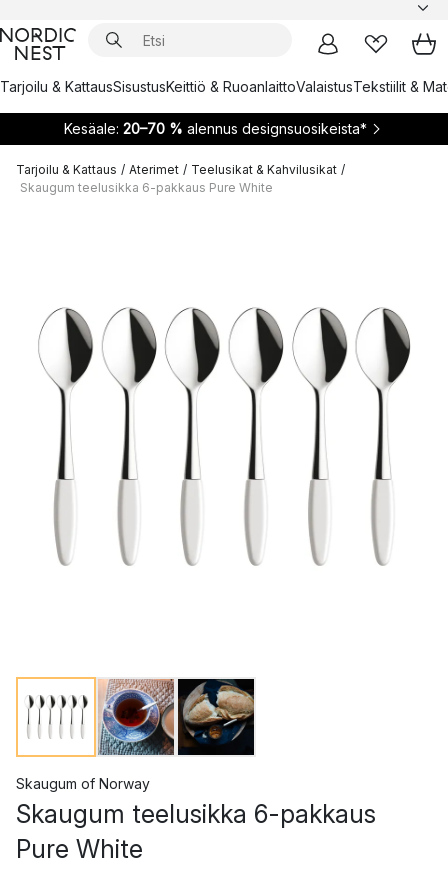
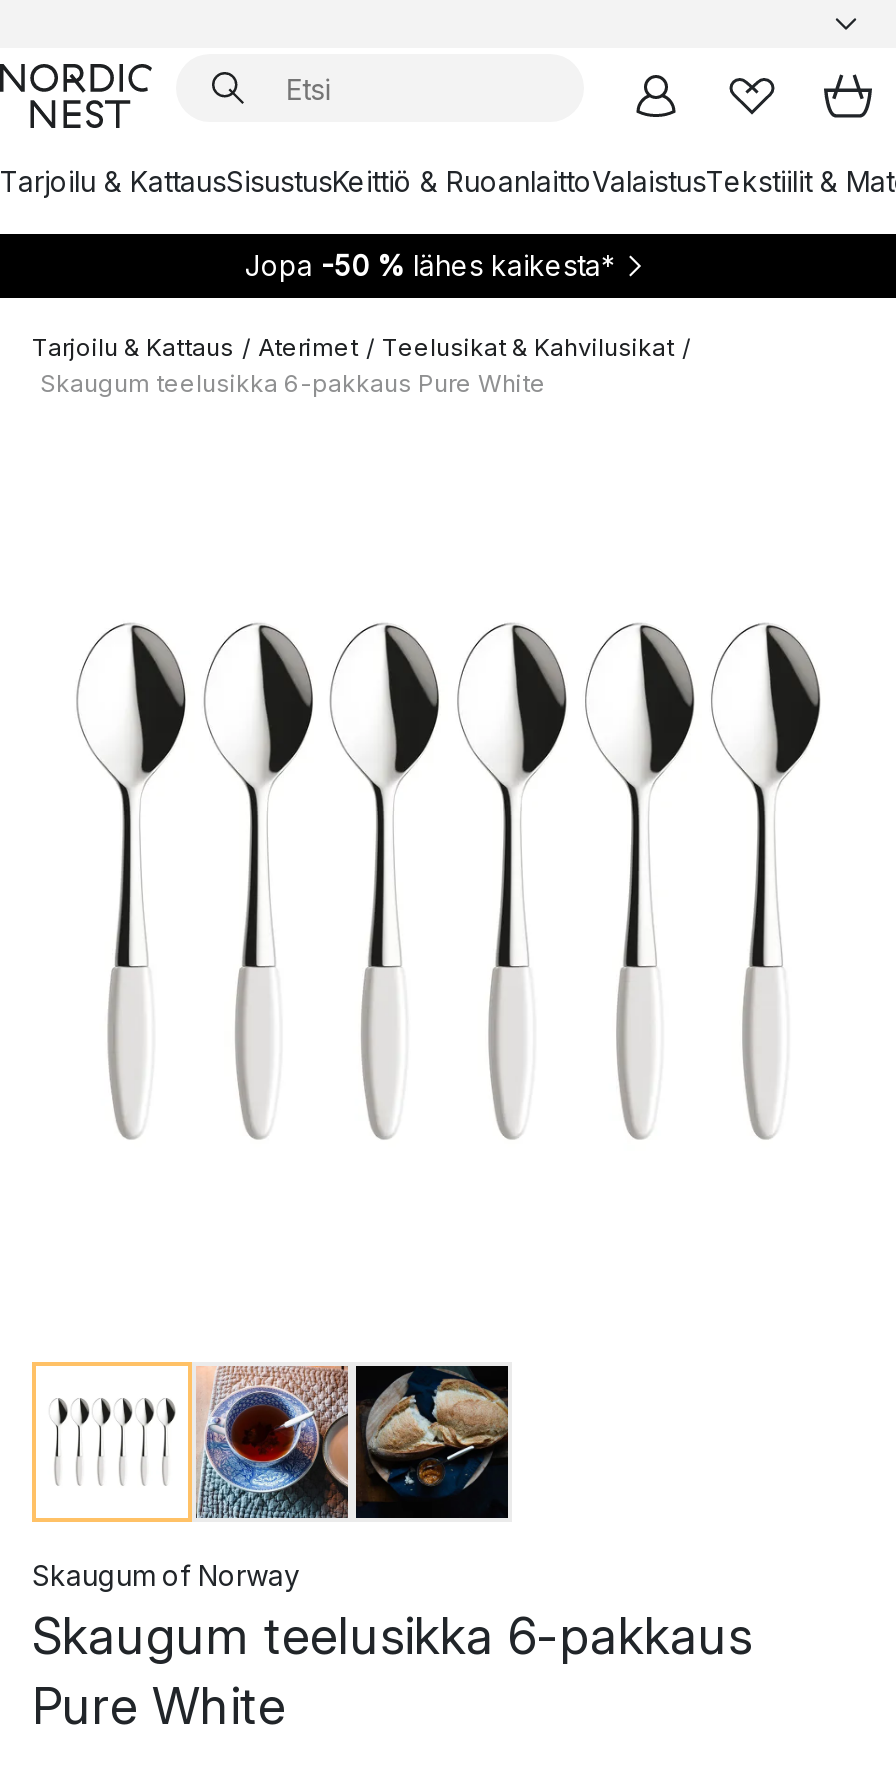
[63,120,366,137] Kesäale: 20–70 % alennus designsuosikeista* -> [245,248,615,282] Jopa -50 % lähes kaikesta*

